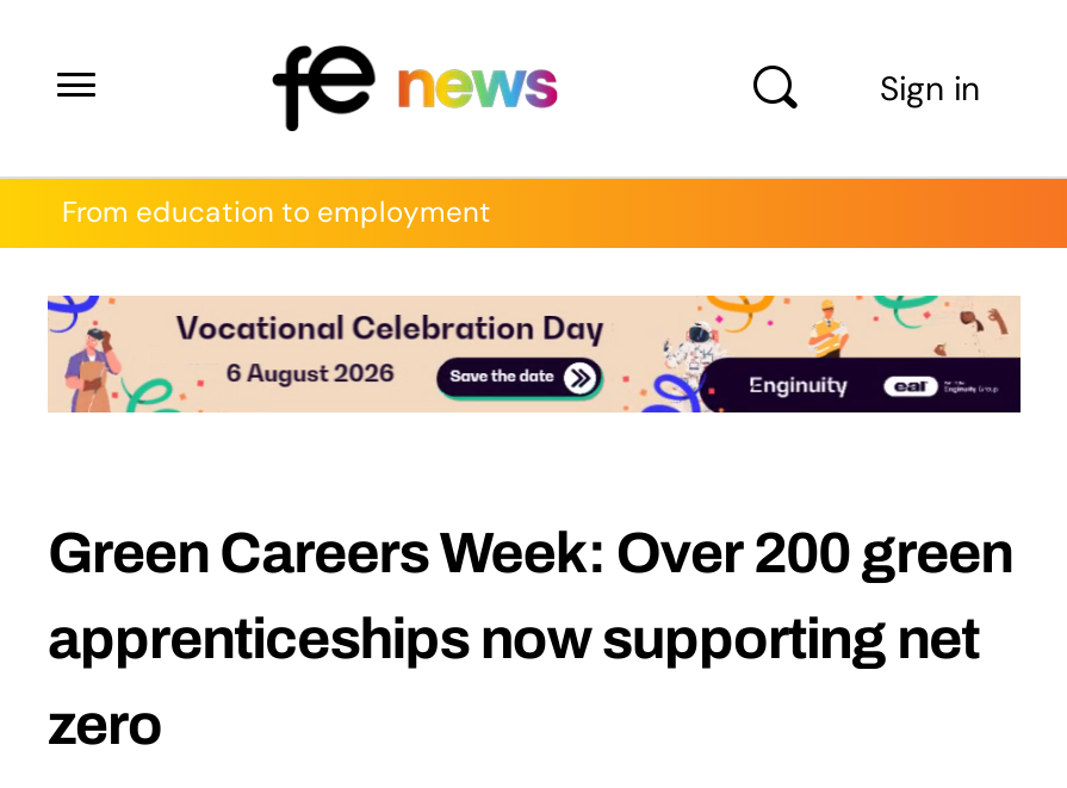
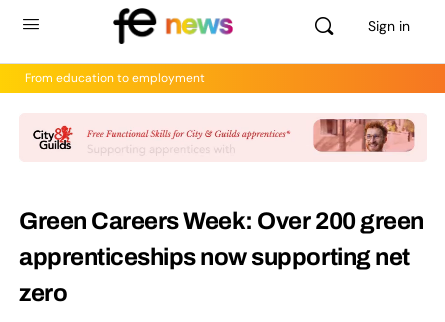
[45,293,1023,415] [image] -> [19,113,427,162] [image]

